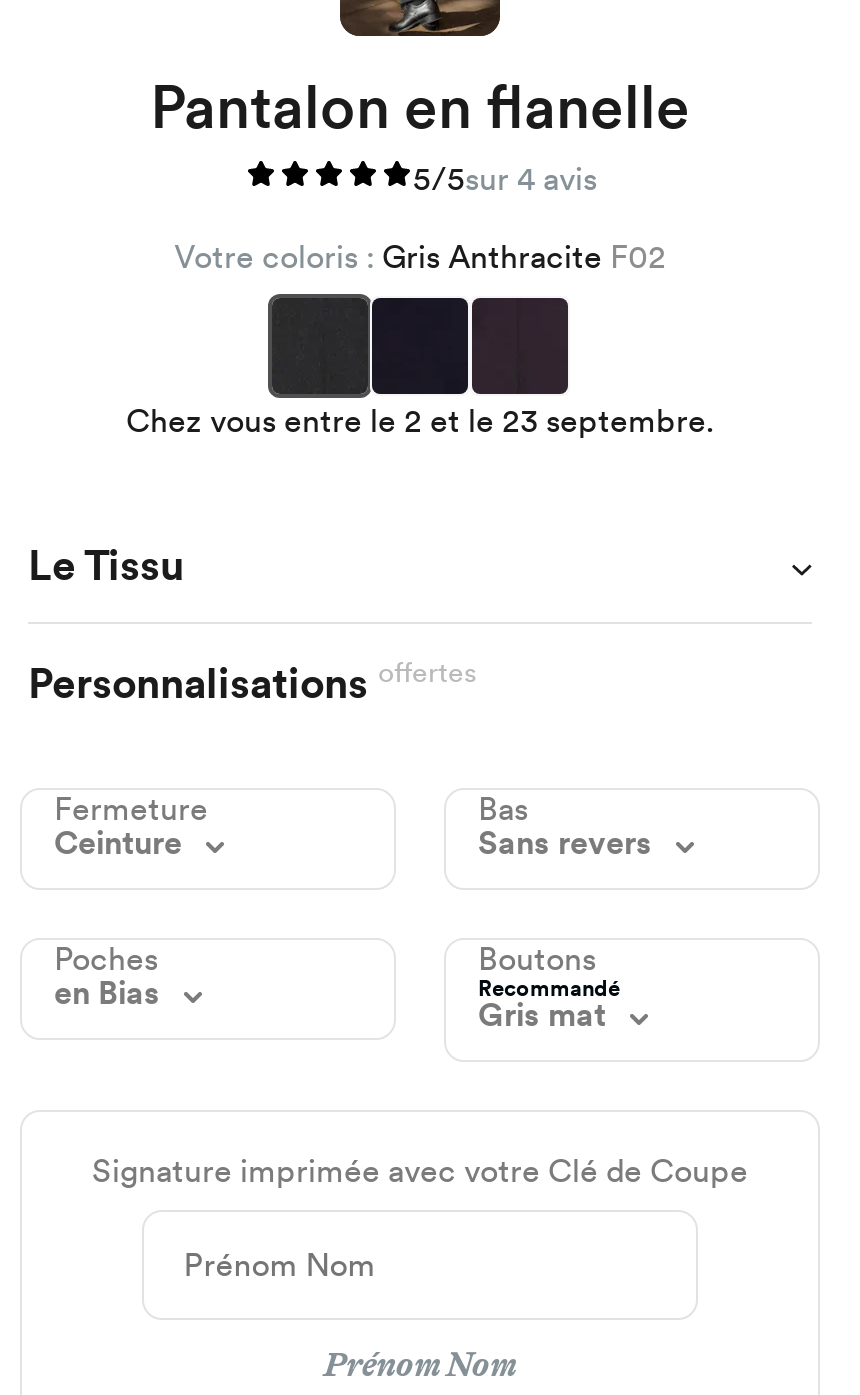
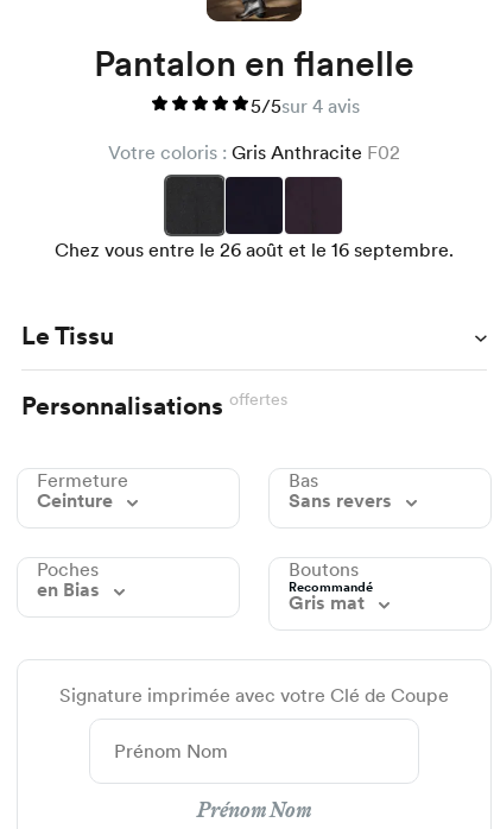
[126,402,714,440] Chez vous entre le 2 et le 23 septembre. -> [55,239,454,262] Chez vous entre le 26 août et le 16 septembre.

